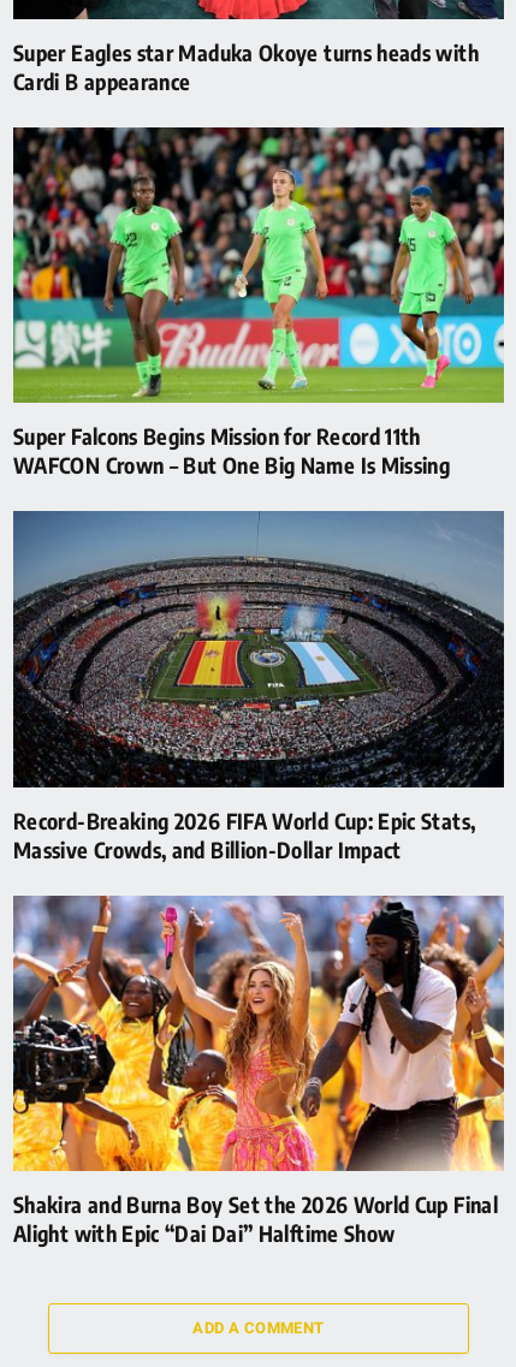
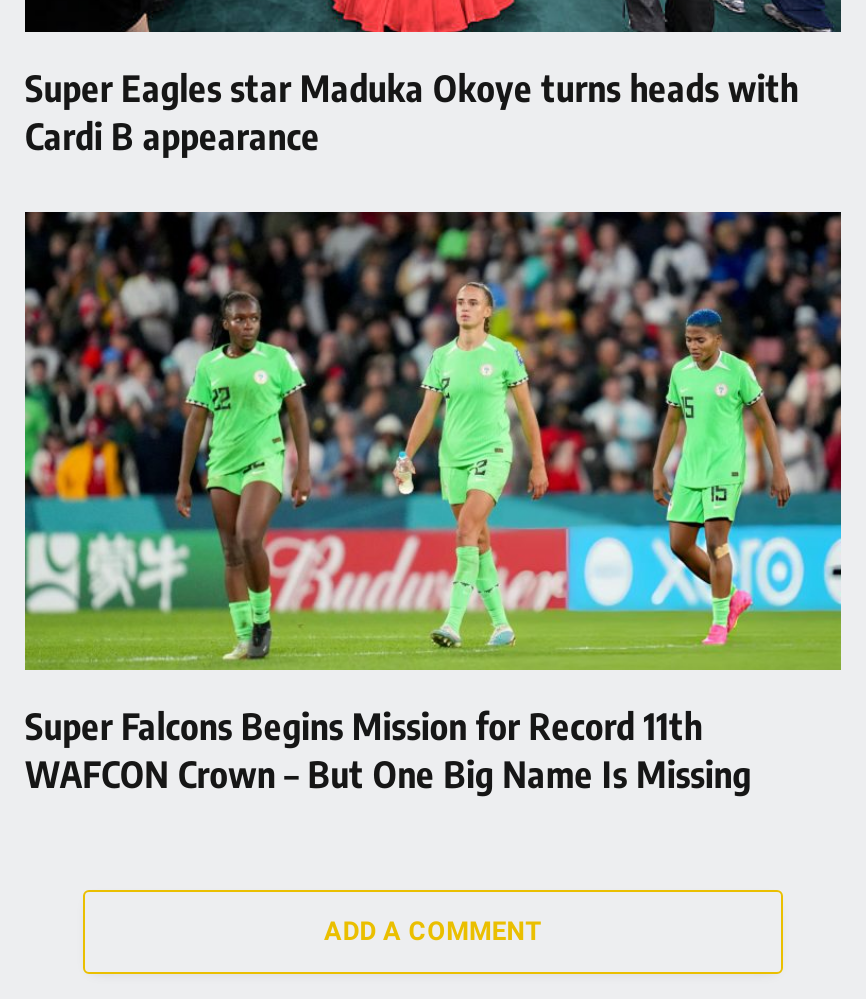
[12,510,504,863] [image] | Record-Breaking 2026 FIFA World Cup: Epic Stats, | Massive Crowds, and Billion-Dollar Impact -> none
[12,895,505,1247] [image] | Shakira and Burna Boy Set the 2026 World Cup Final | Alight with Epic “Dai Dai” Halftime Show -> none

